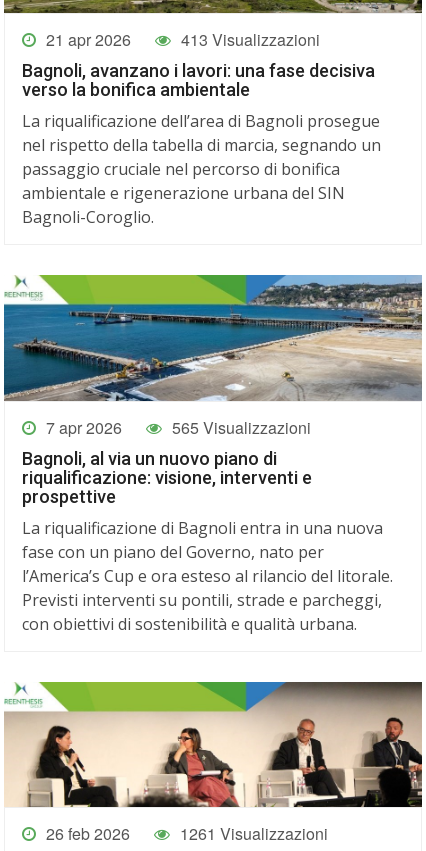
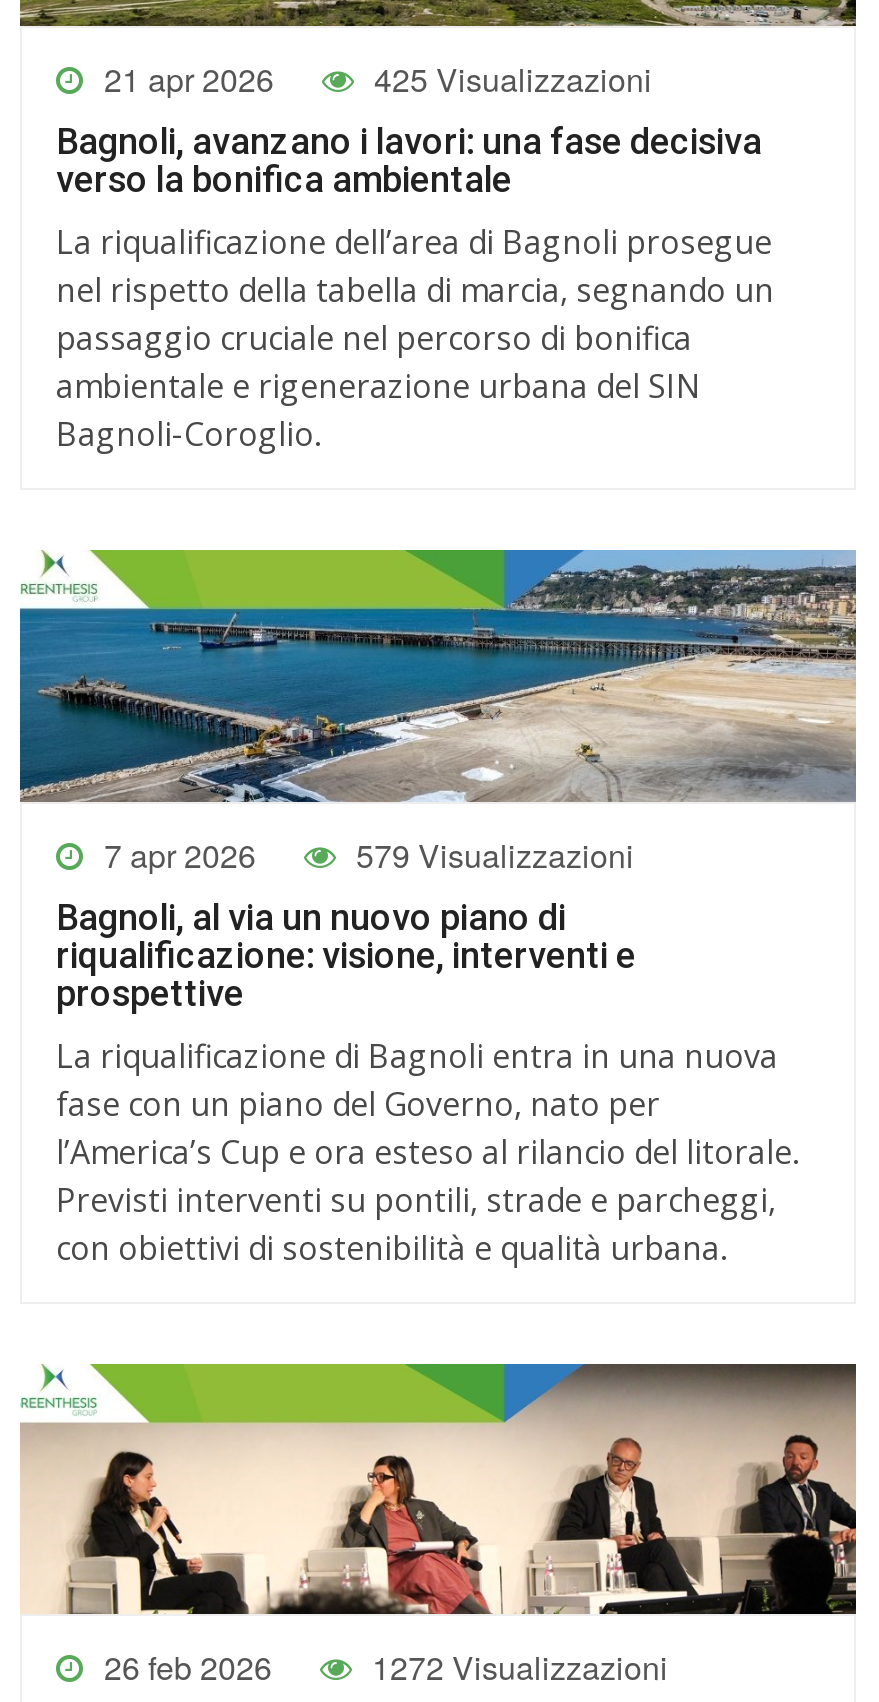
[181,28,320,51] 413 Visualizzazioni -> [374,57,652,103] 425 Visualizzazioni
[172,416,311,439] 565 Visualizzazioni -> [356,831,634,877] 579 Visualizzazioni
[180,822,328,845] 1261 Visualizzazioni -> [372,1644,668,1690] 1272 Visualizzazioni

